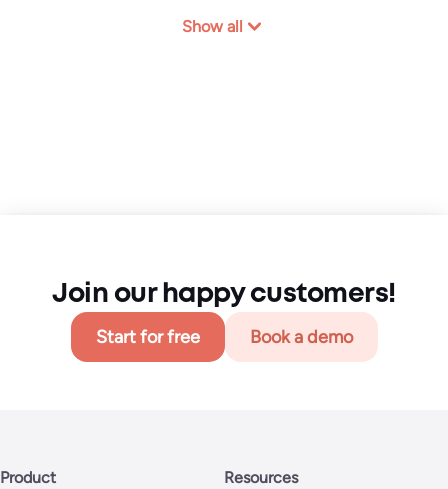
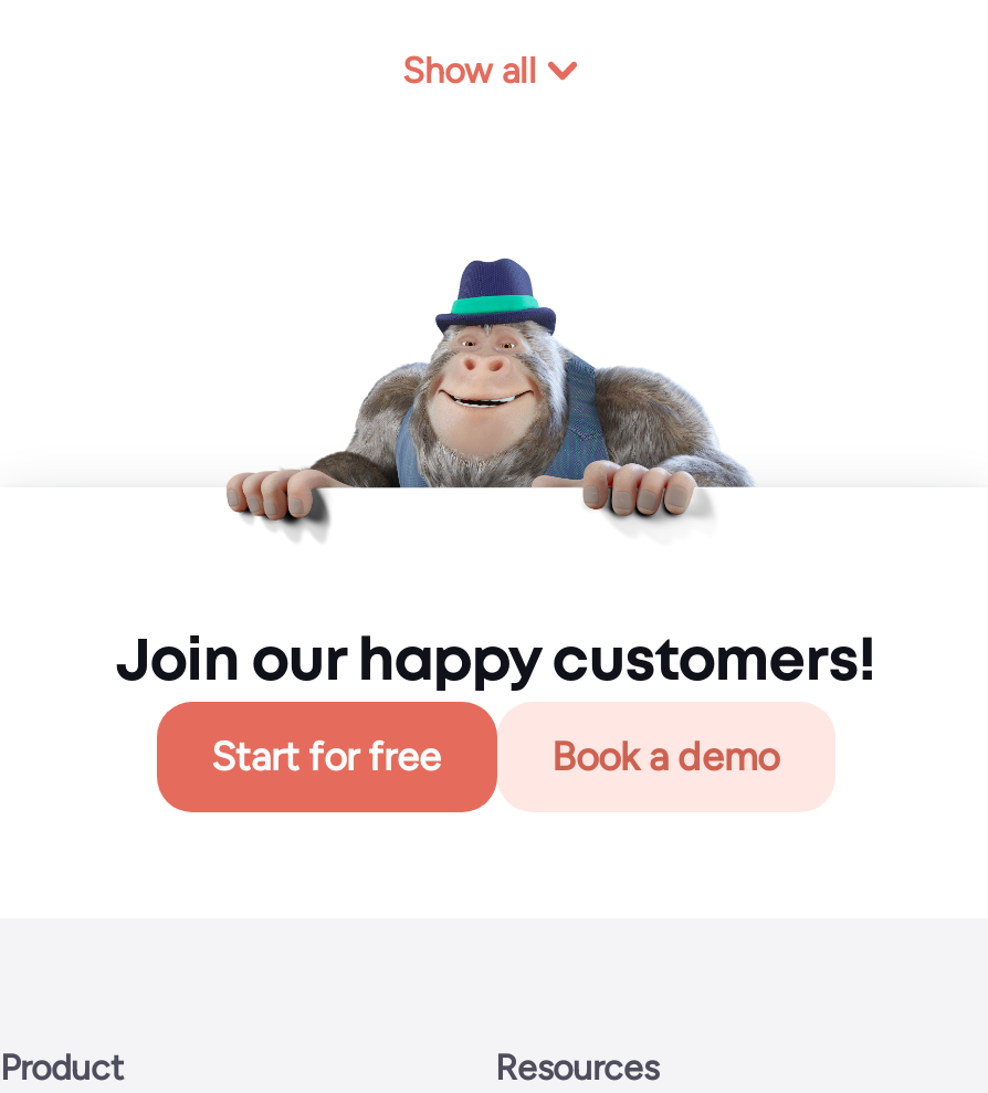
none -> [225,255,754,540] [image]

